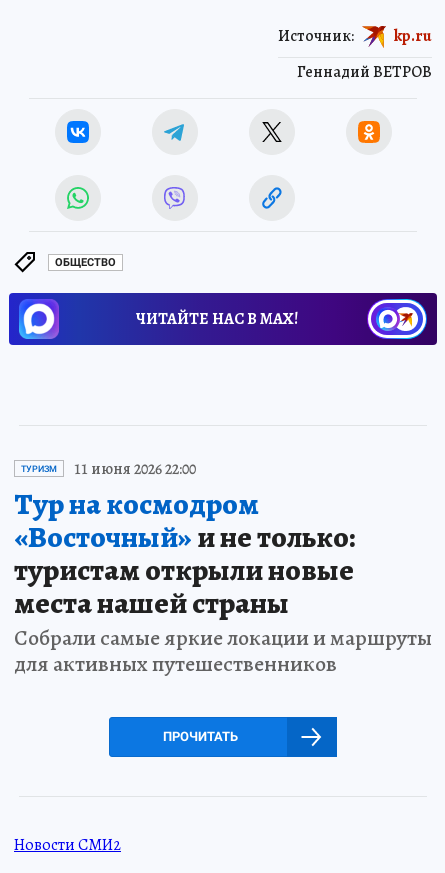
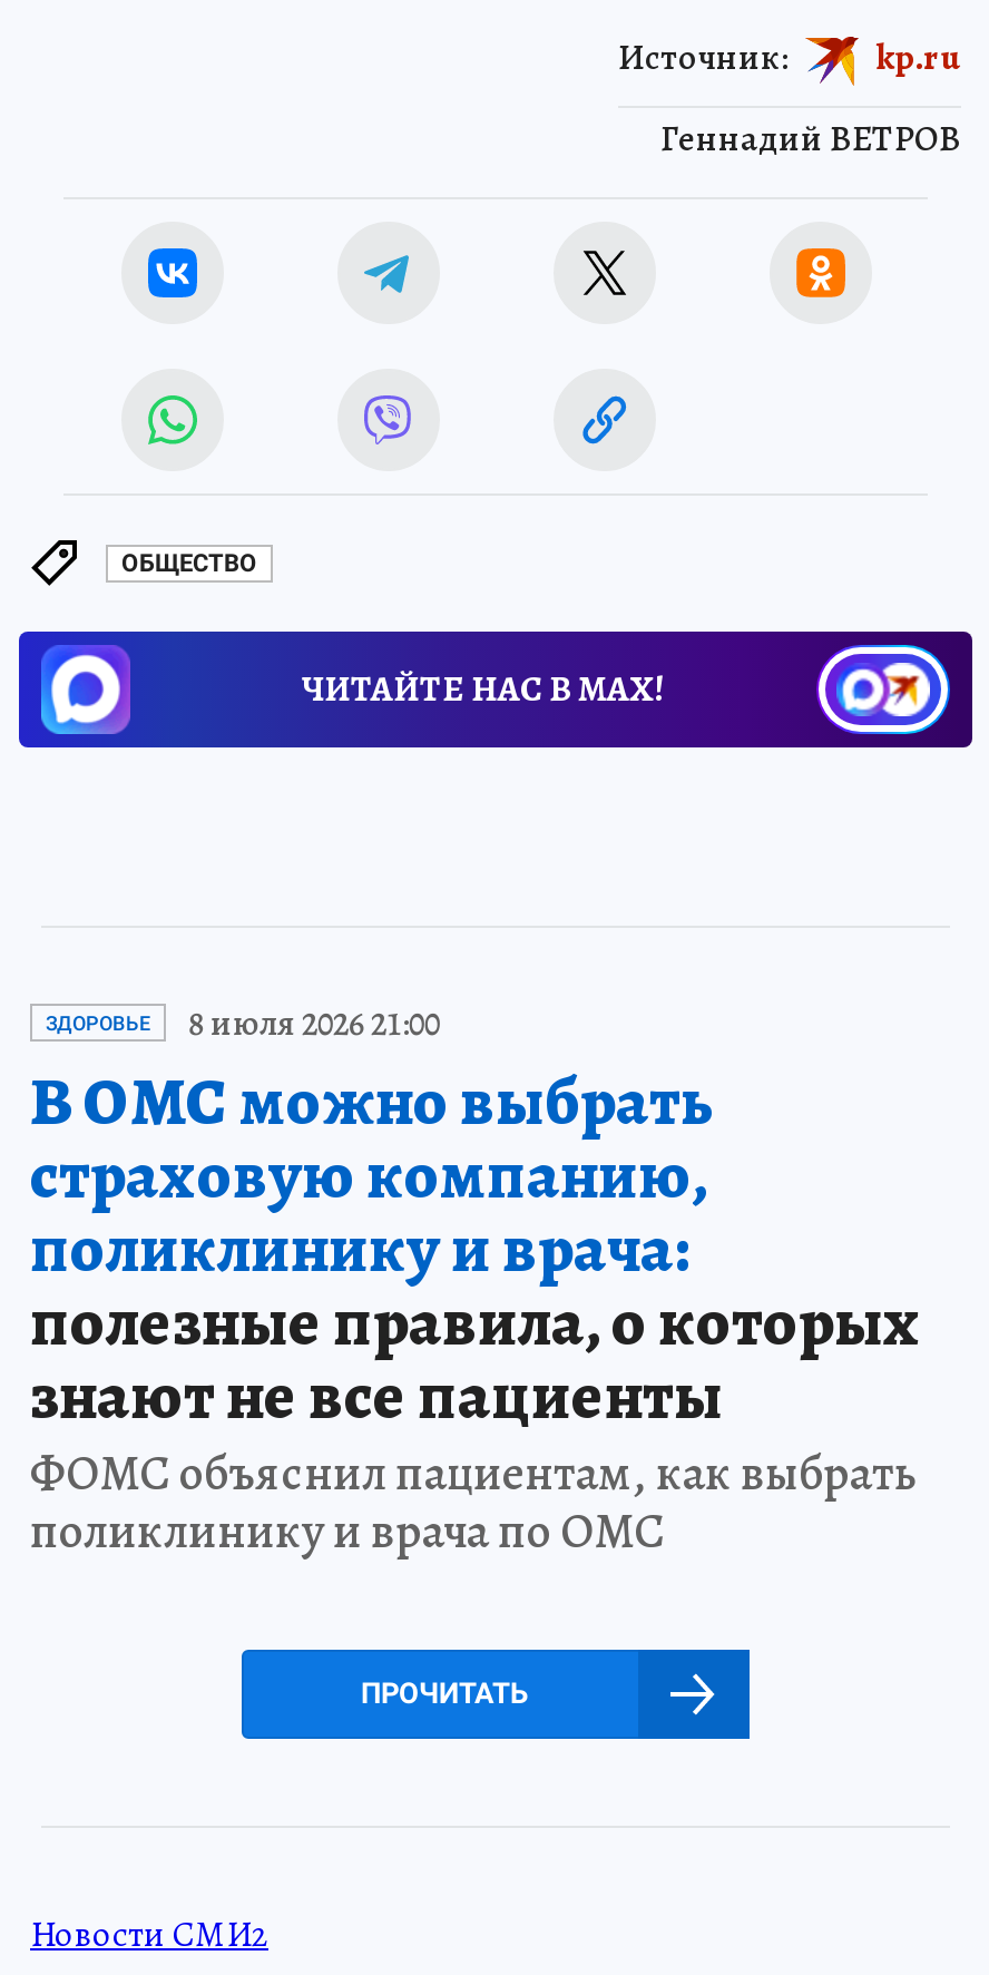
[14,458,432,679] ТУРИЗМ | 11 июня 2026 22:00 | Тур на космодром | «Восточный»и не только: | туристам открыли новые | места нашей страны | Собрали самые яркие локации и маршруты | для активных путешественников -> [30,999,921,1564] ЗДОРОВЬЕ | 8 июля 2026 21:00 | В ОМС можно выбрать | страховую компанию, | поликлинику и врача: | полезные правила, о которых | знают не все пациенты | ФОМС объяснил пациентам, как выбрать | поликлинику и врача по ОМС

